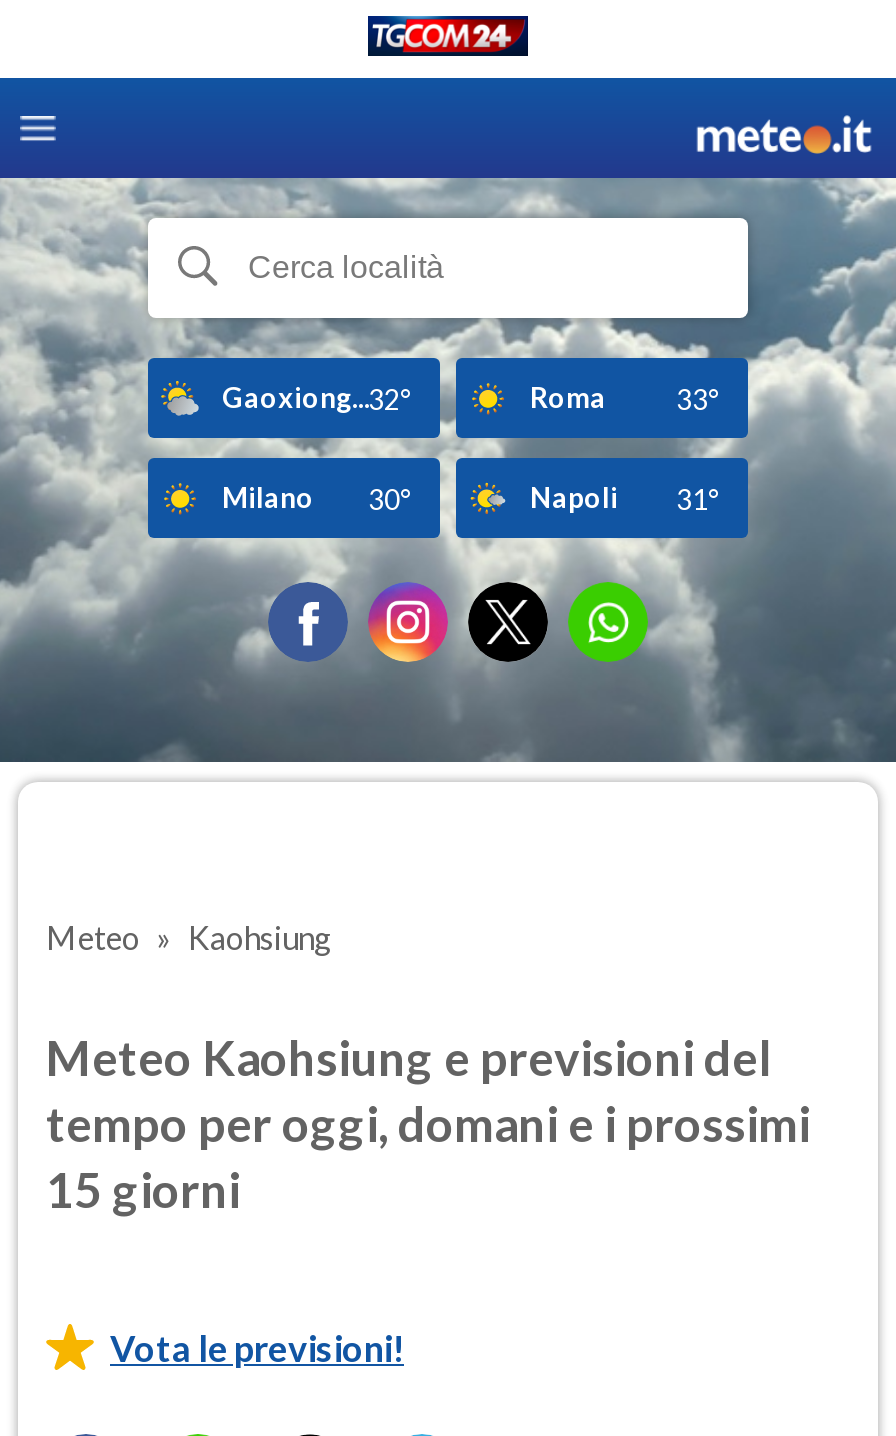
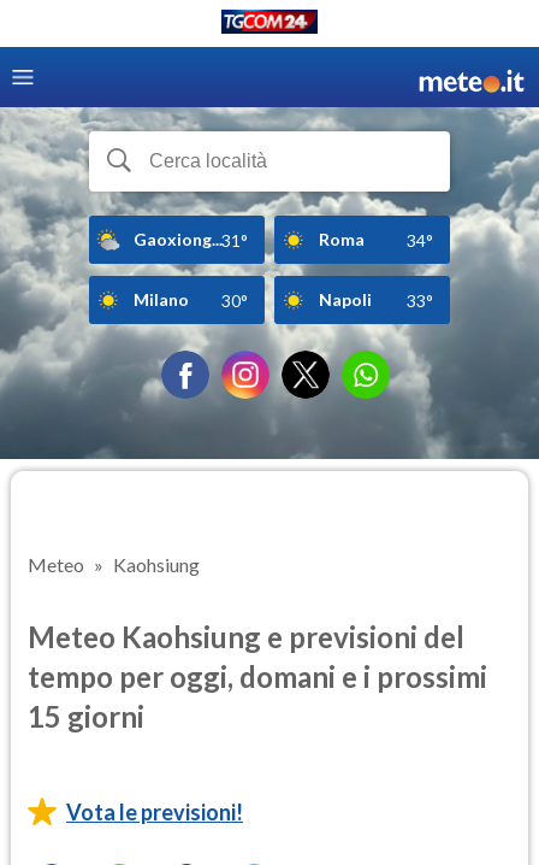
[222,379,412,415] Gaoxiong...32° -> [134,228,248,250] Gaoxiong...31°
[676,381,720,415] 33° -> [407,230,433,250] 34°
[530,479,720,515] Napoli 31° -> [319,289,433,310] Napoli 33°

